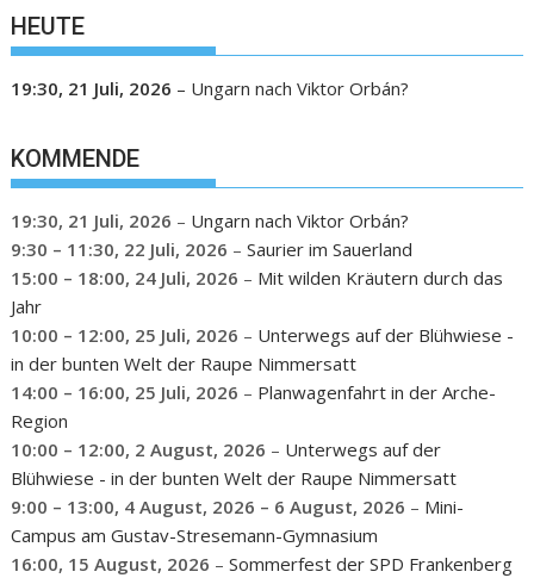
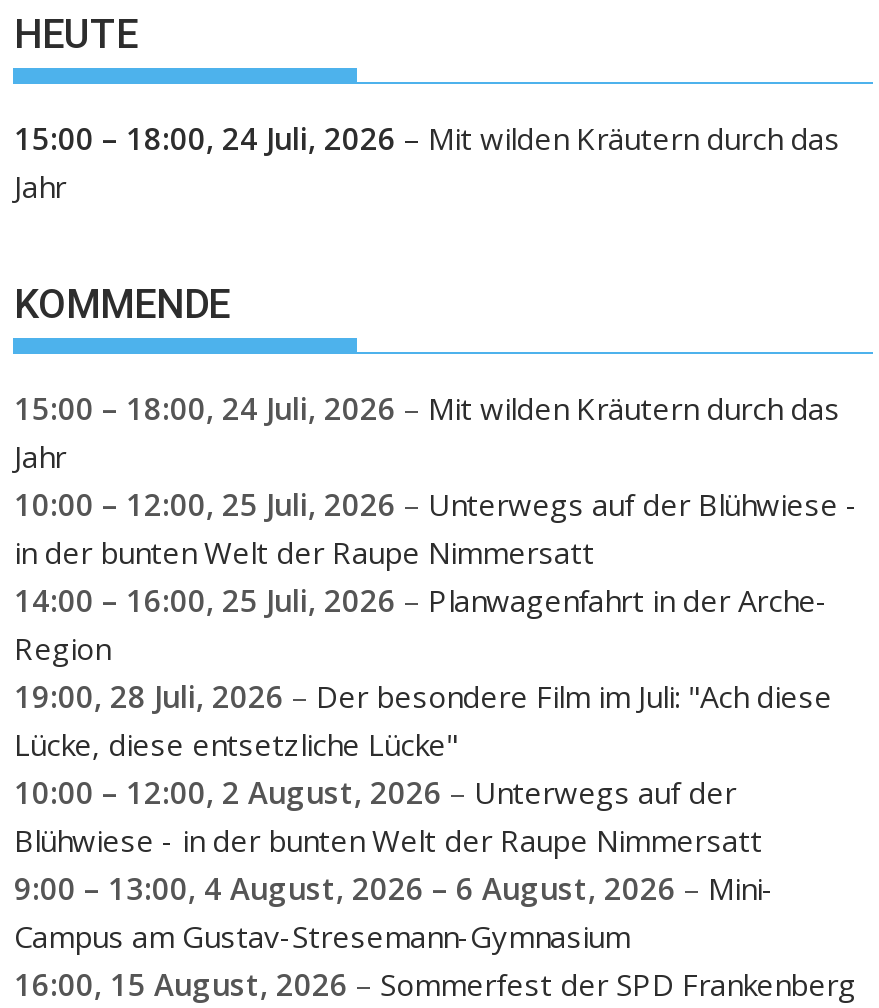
[11,76,409,100] 19:30, 21 Juli, 2026 – Ungarn nach Viktor Orbán? -> [14,118,840,206] 15:00 – 18:00, 24 Juli, 2026 – Mit wilden Kräutern durch das | Jahr
[11,208,413,260] 19:30, 21 Juli, 2026 – Ungarn nach Viktor Orbán? | 9:30 – 11:30, 22 Juli, 2026 – Saurier im Sauerland -> none
moved [11,265,514,432] -> [14,387,858,667]: 15:00 – 18:00, 24 Juli, 2026 – Mit wilden Kräutern durch das | Jahr | 10:00 – 12:00, 25 Juli, 2026 – Unterwegs auf der Blühwiese - | in der bunten Welt der Raupe Nimmersatt | 14:00 – 16:00, 25 Juli, 2026 – Planwagenfahrt in der Arche- | Region
none -> [14,675,832,763] 19:00, 28 Juli, 2026 – Der besondere Film im Juli: "Ach diese | Lücke, diese entsetzliche Lücke"

